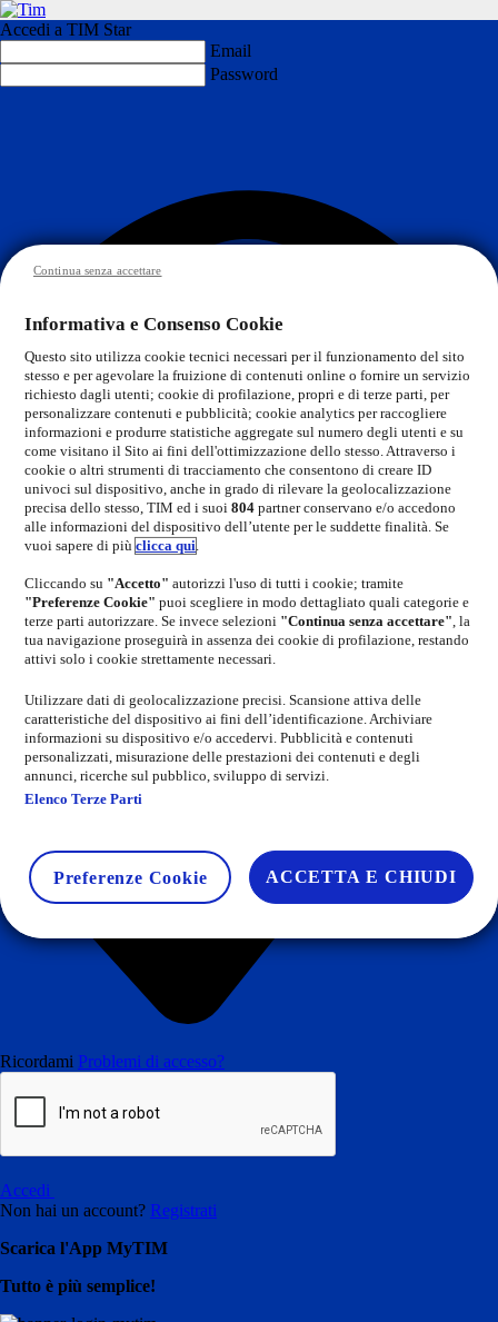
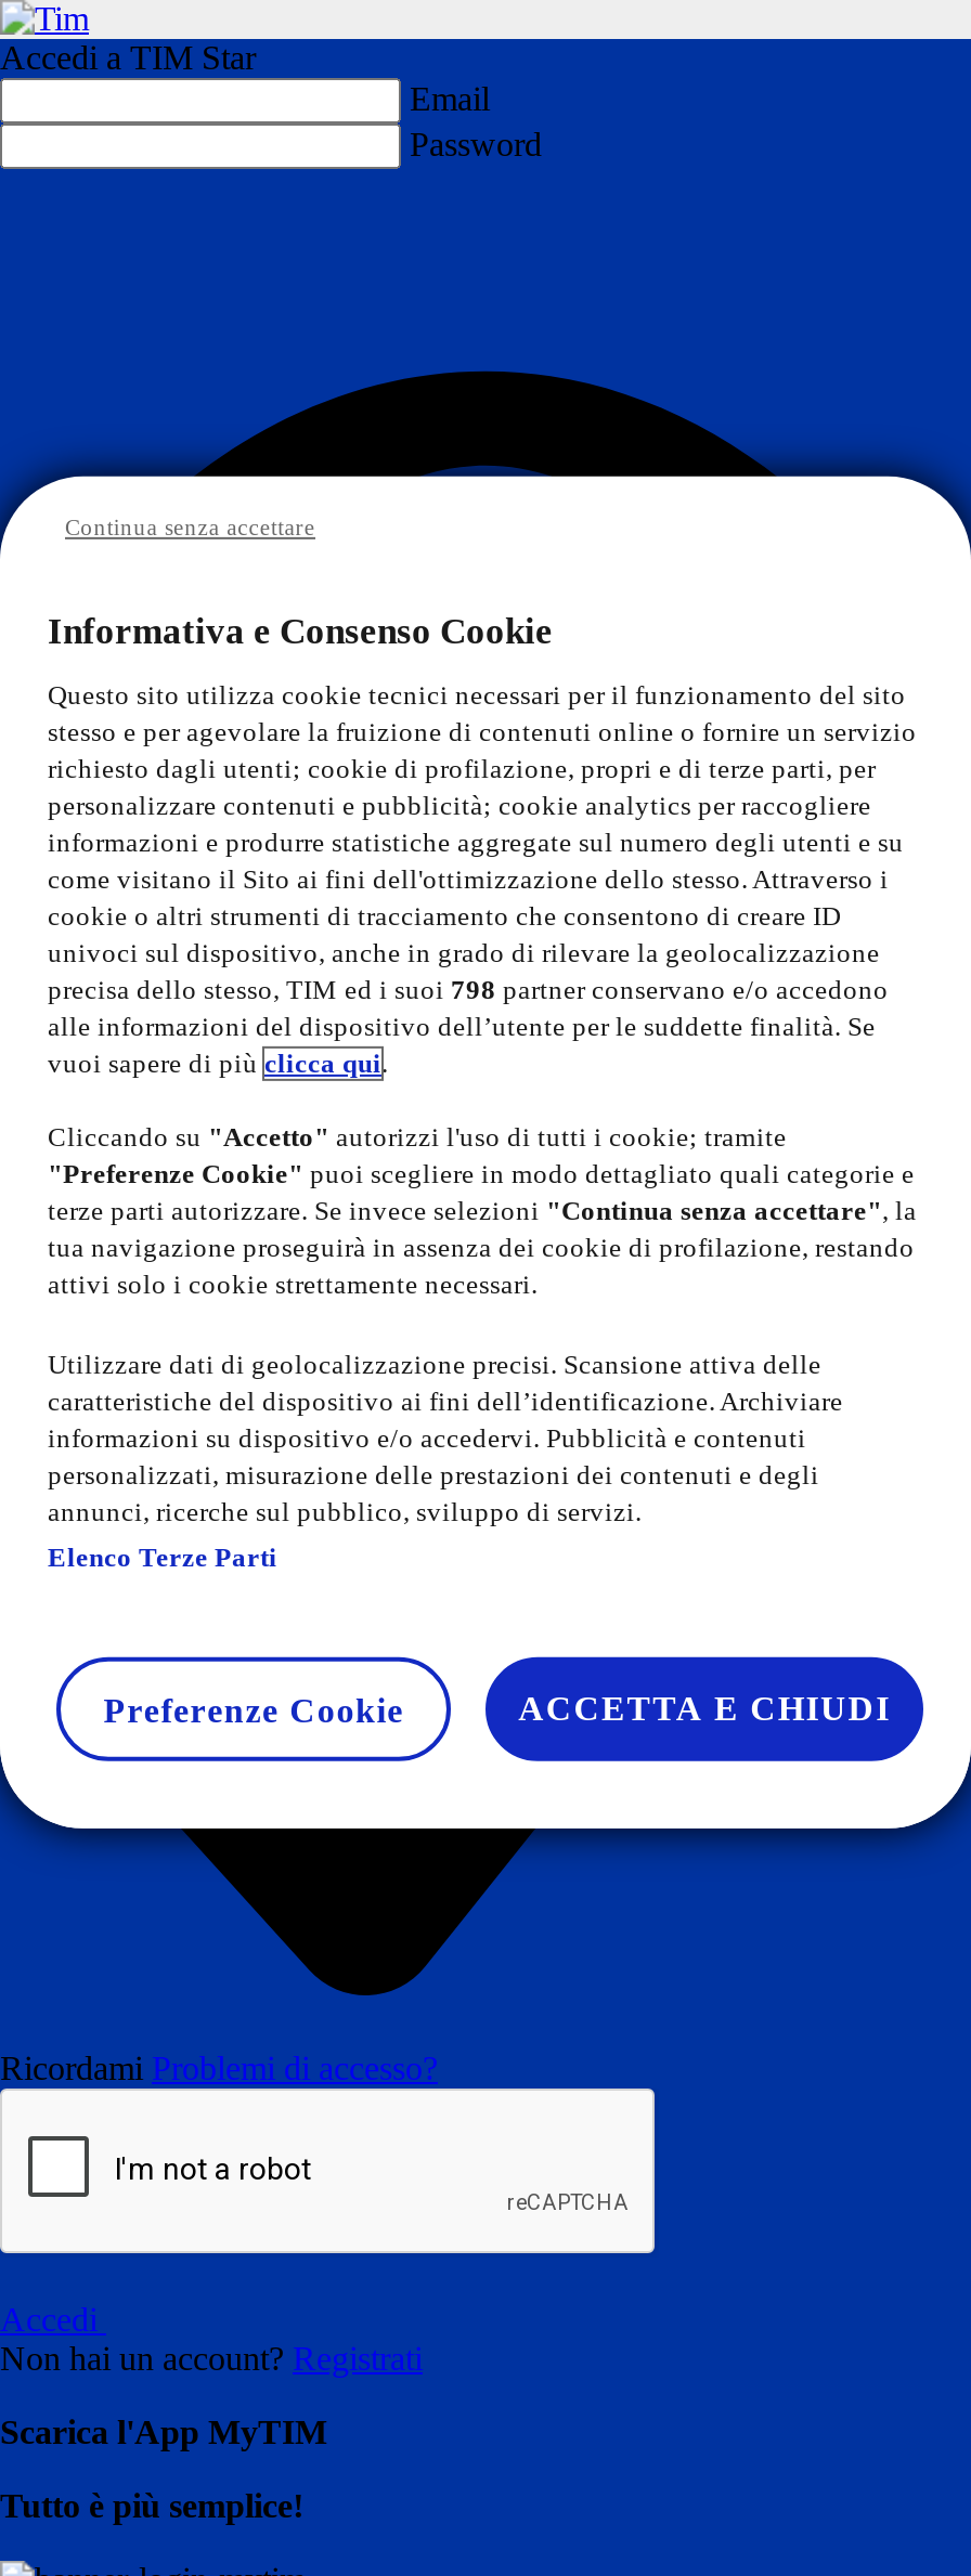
[24,500,456,516] precisa dello stesso, TIM ed i suoi 804 partner conservano e/o accedono -> [48,975,889,1005] precisa dello stesso, TIM ed i suoi 798 partner conservano e/o accedono

